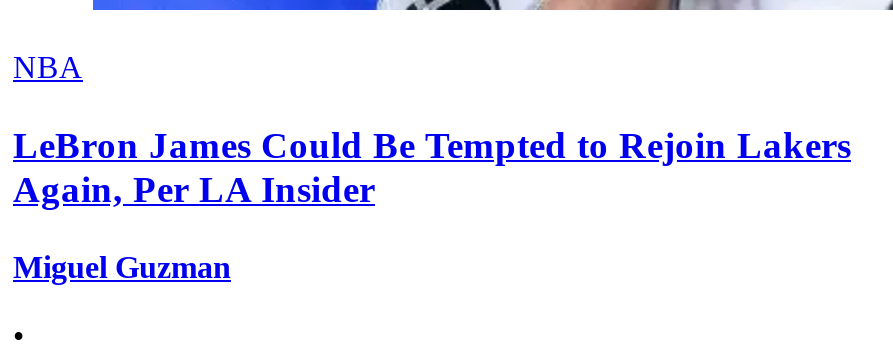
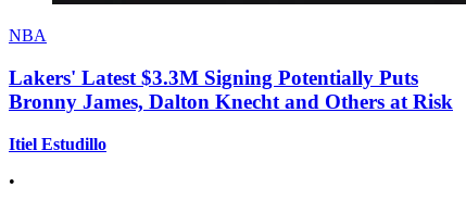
[13,124,851,210] LeBron James Could Be Tempted to Rejoin Lakers | Again, Per LA Insider -> [9,67,453,113] Lakers' Latest $3.3M Signing Potentially Puts | Bronny James, Dalton Knecht and Others at Risk
[13,250,231,284] Miguel Guzman -> [9,135,106,153] Itiel Estudillo

